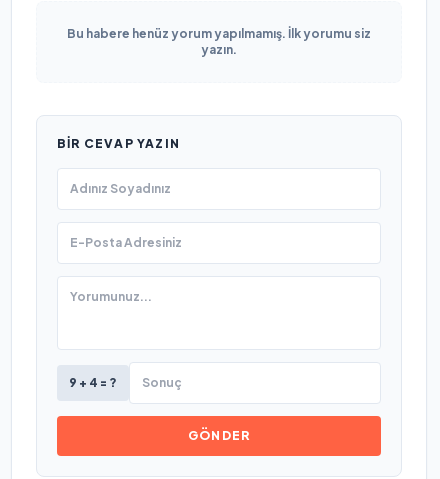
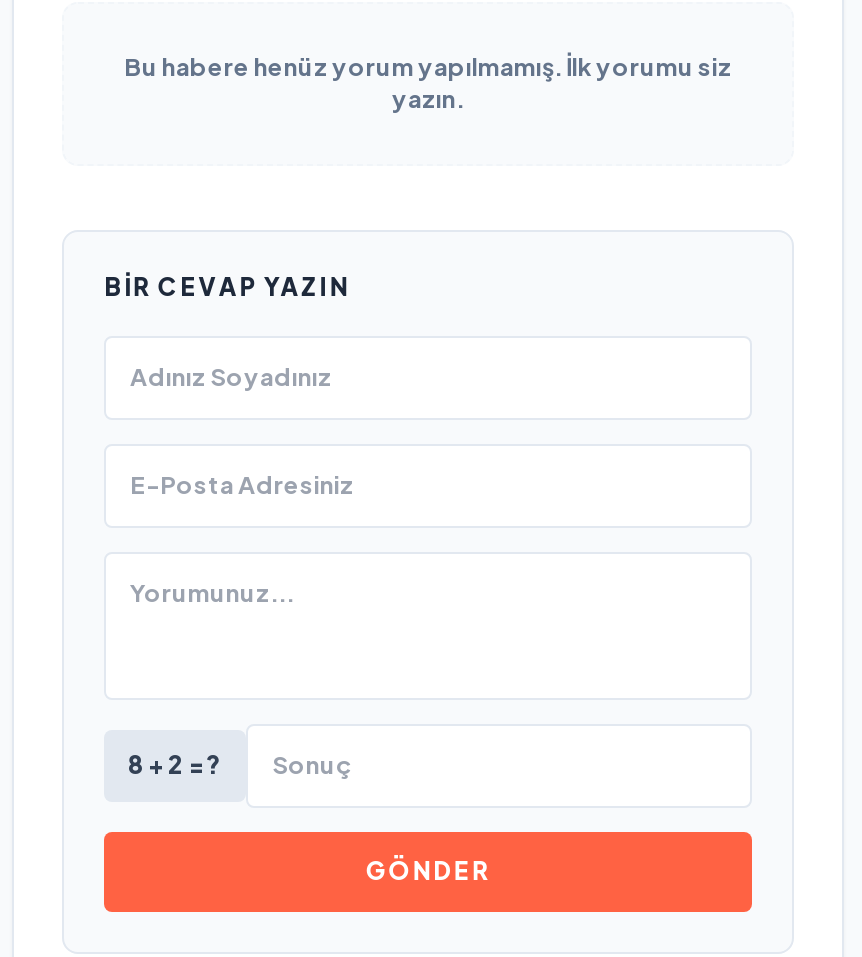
[69,375,117,390] 9 + 4 = ? -> [128,751,222,781] 8 + 2 = ?

